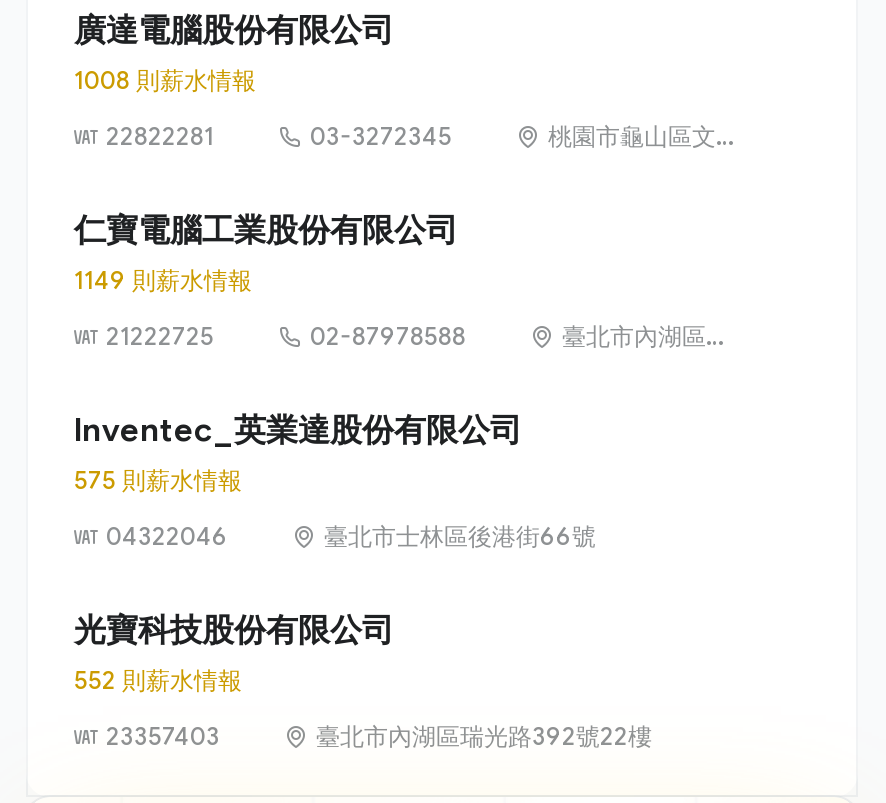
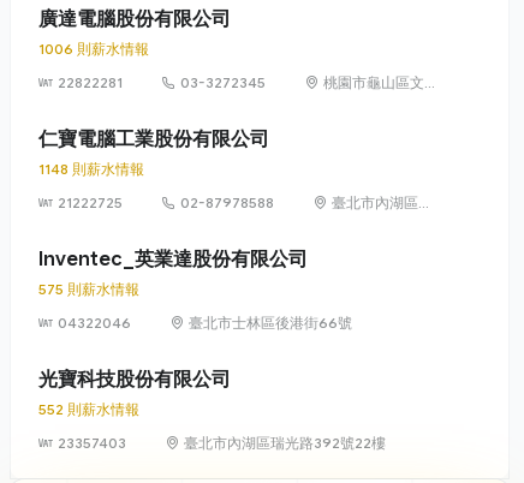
[74,65,256,95] 1008 則薪水情報 -> [38,40,149,58] 1006 則薪水情報
[74,265,252,295] 1149 則薪水情報 -> [38,160,144,178] 1148 則薪水情報

